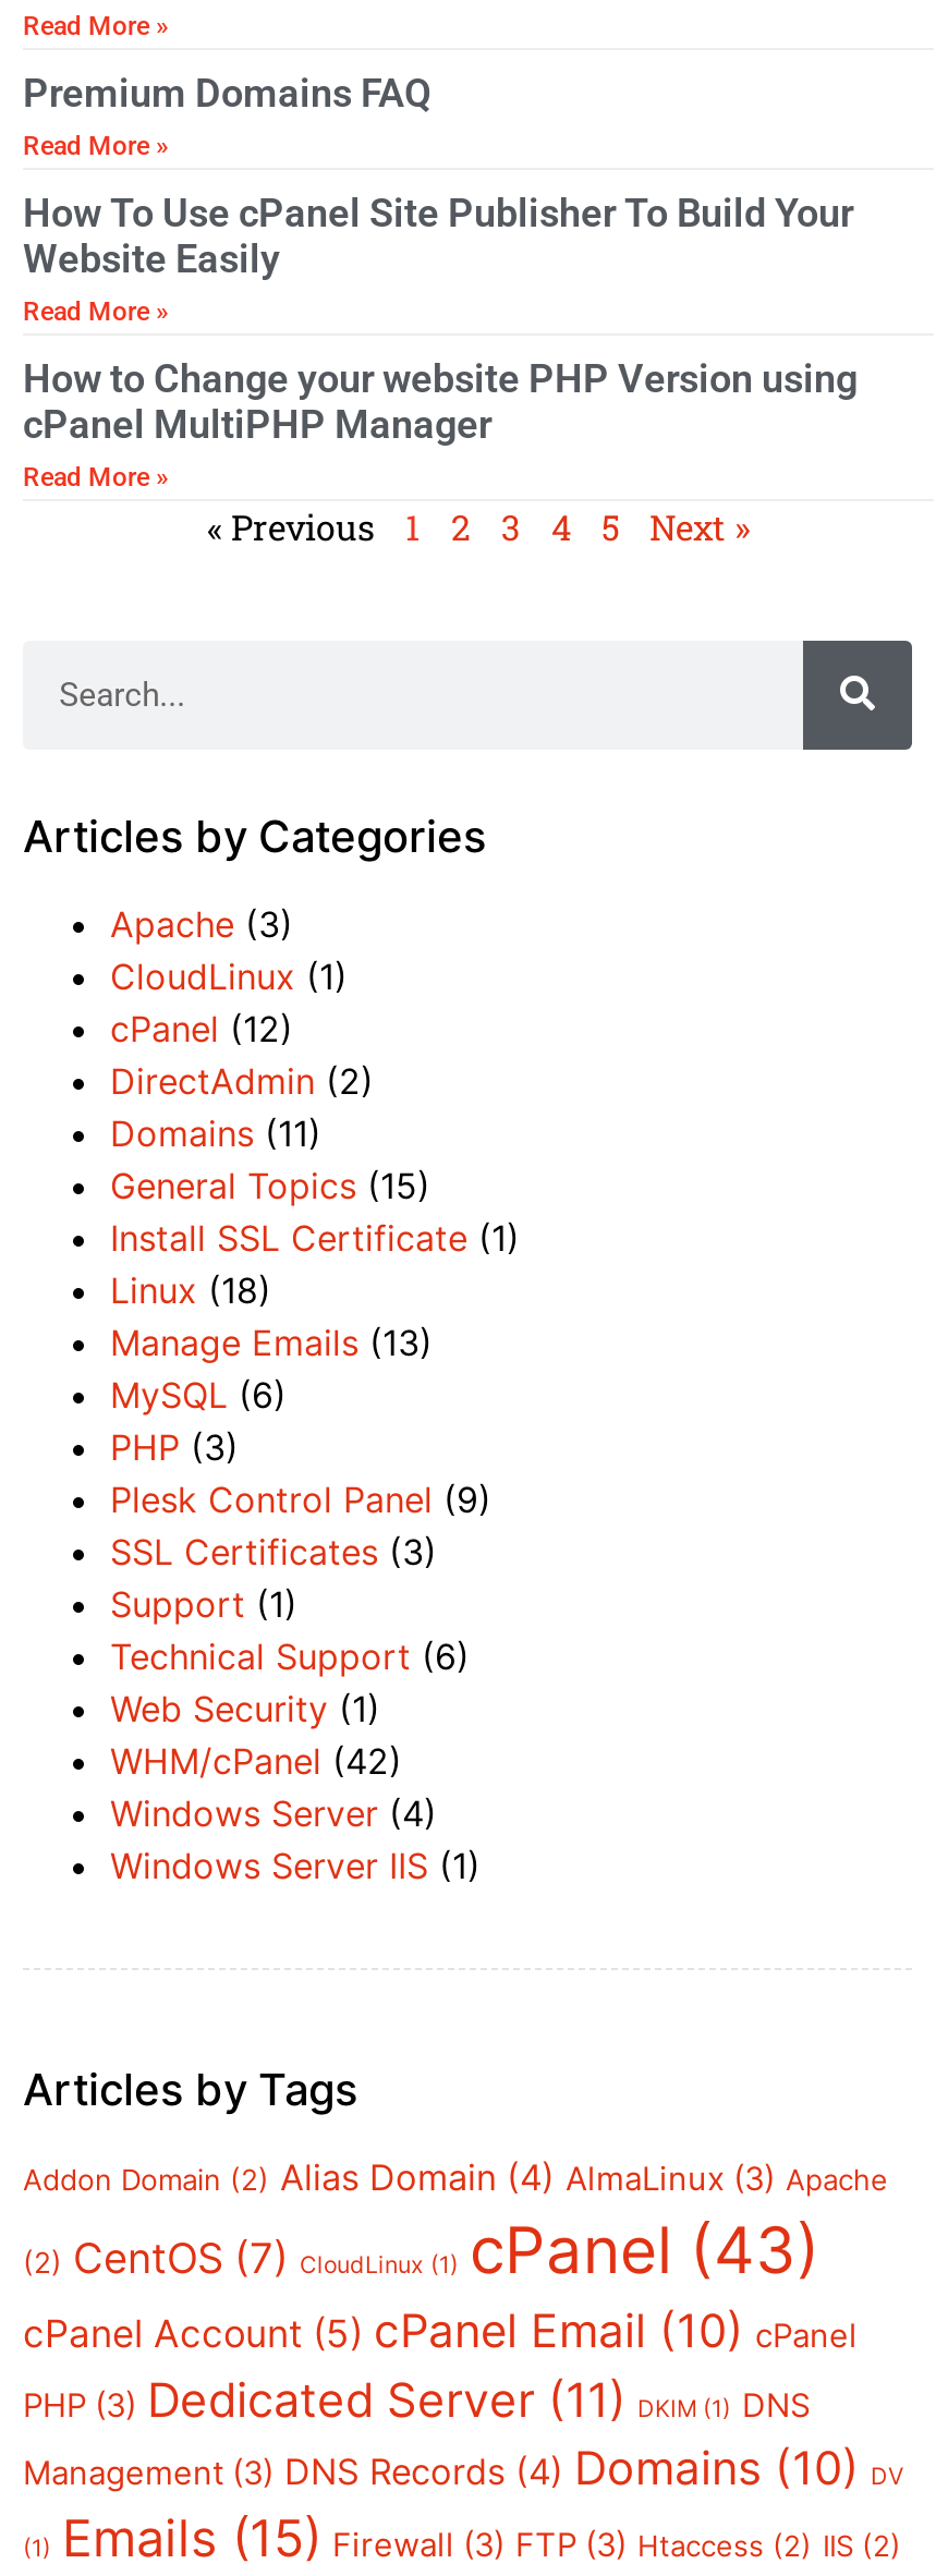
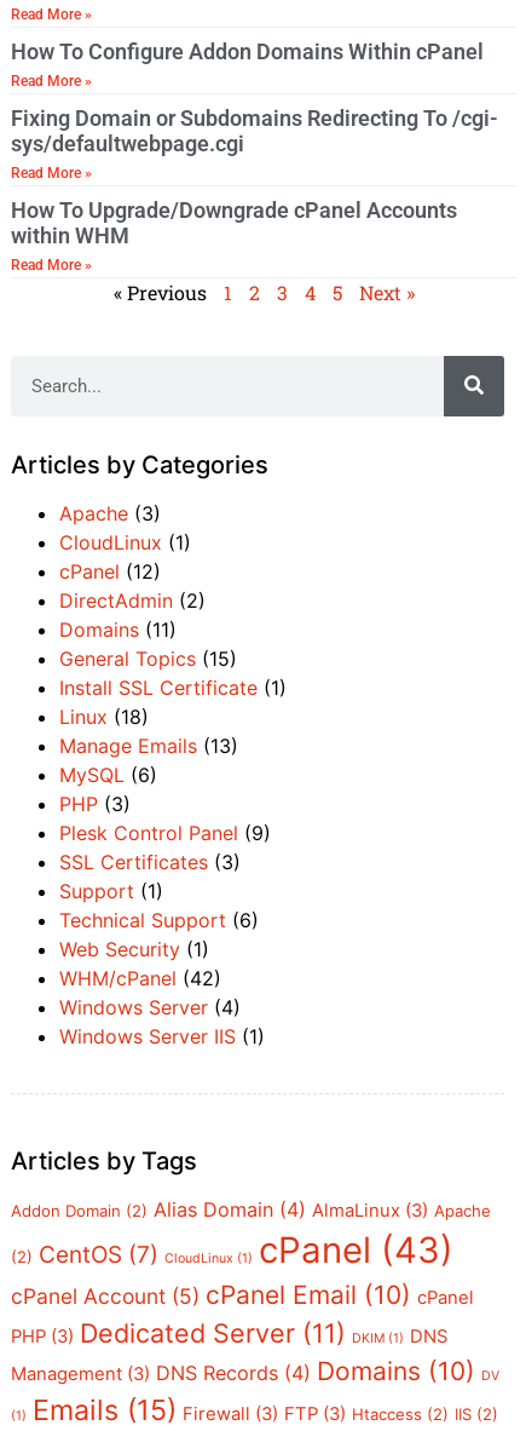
[23,69,430,115] Premium Domains FAQ -> [11,38,484,64] How To Configure Addon Domains Within cPanel
[23,189,853,281] How To Use cPanel Site Publisher To Build Your | Website Easily -> [11,105,498,156] Fixing Domain or Subdomains Redirecting To /cgi- | sys/defaultwebpage.cgi
[23,355,858,446] How to Change your website PHP Version using | cPanel MultiPHP Manager -> [11,197,457,248] How To Upgrade/Downgrade cPanel Accounts | within WHM

